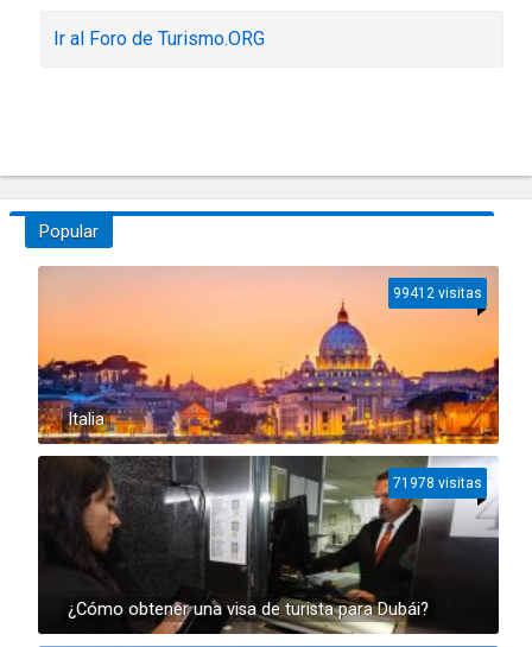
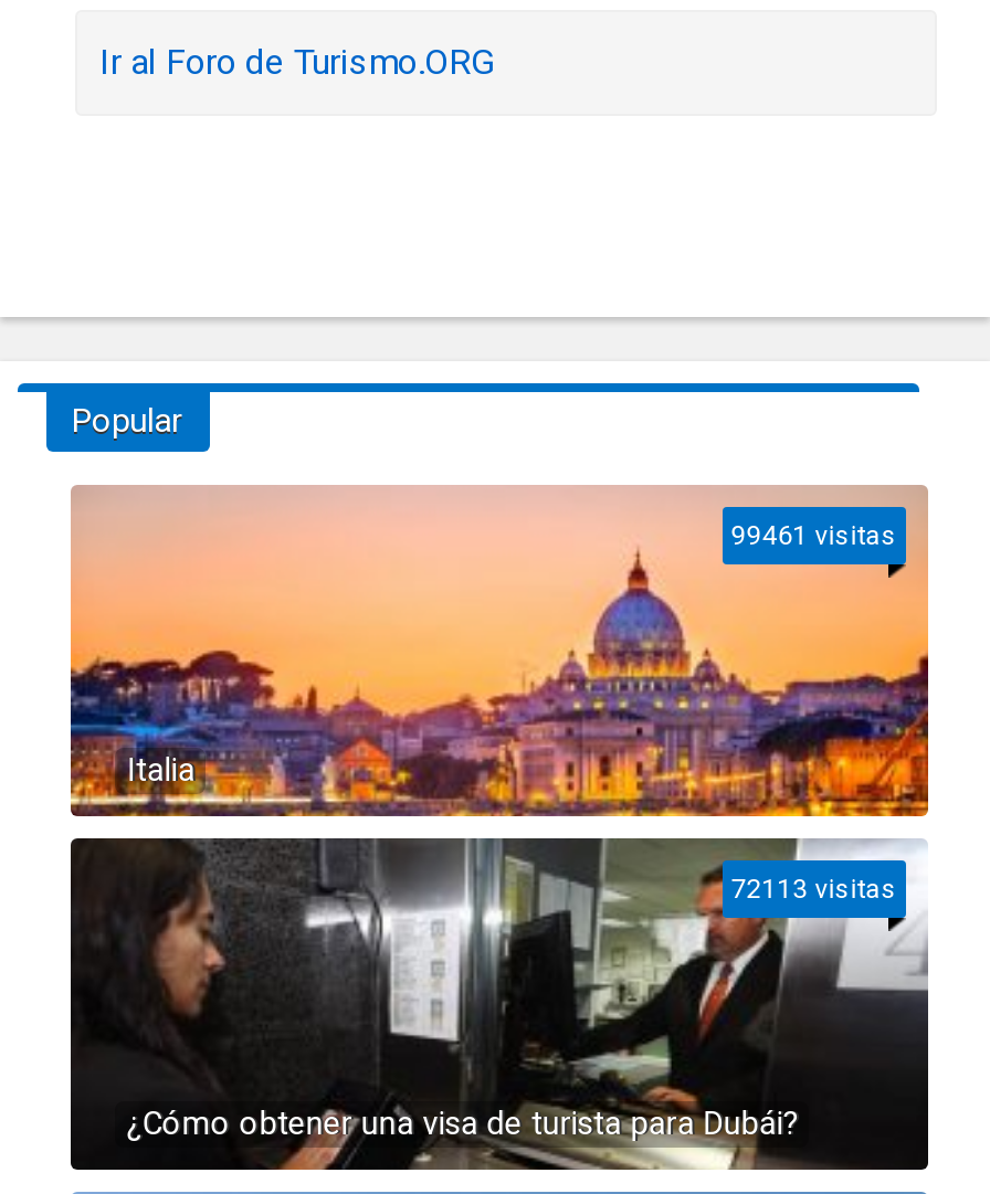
[393,285,482,302] 99412 visitas -> [731,520,897,551] 99461 visitas
[393,475,482,491] 71978 visitas -> [731,874,897,905] 72113 visitas

